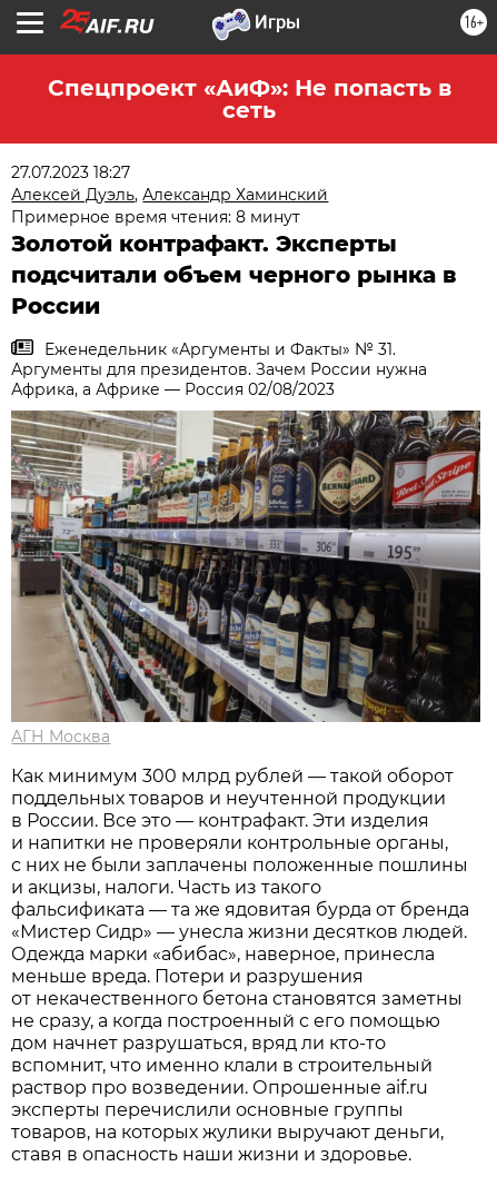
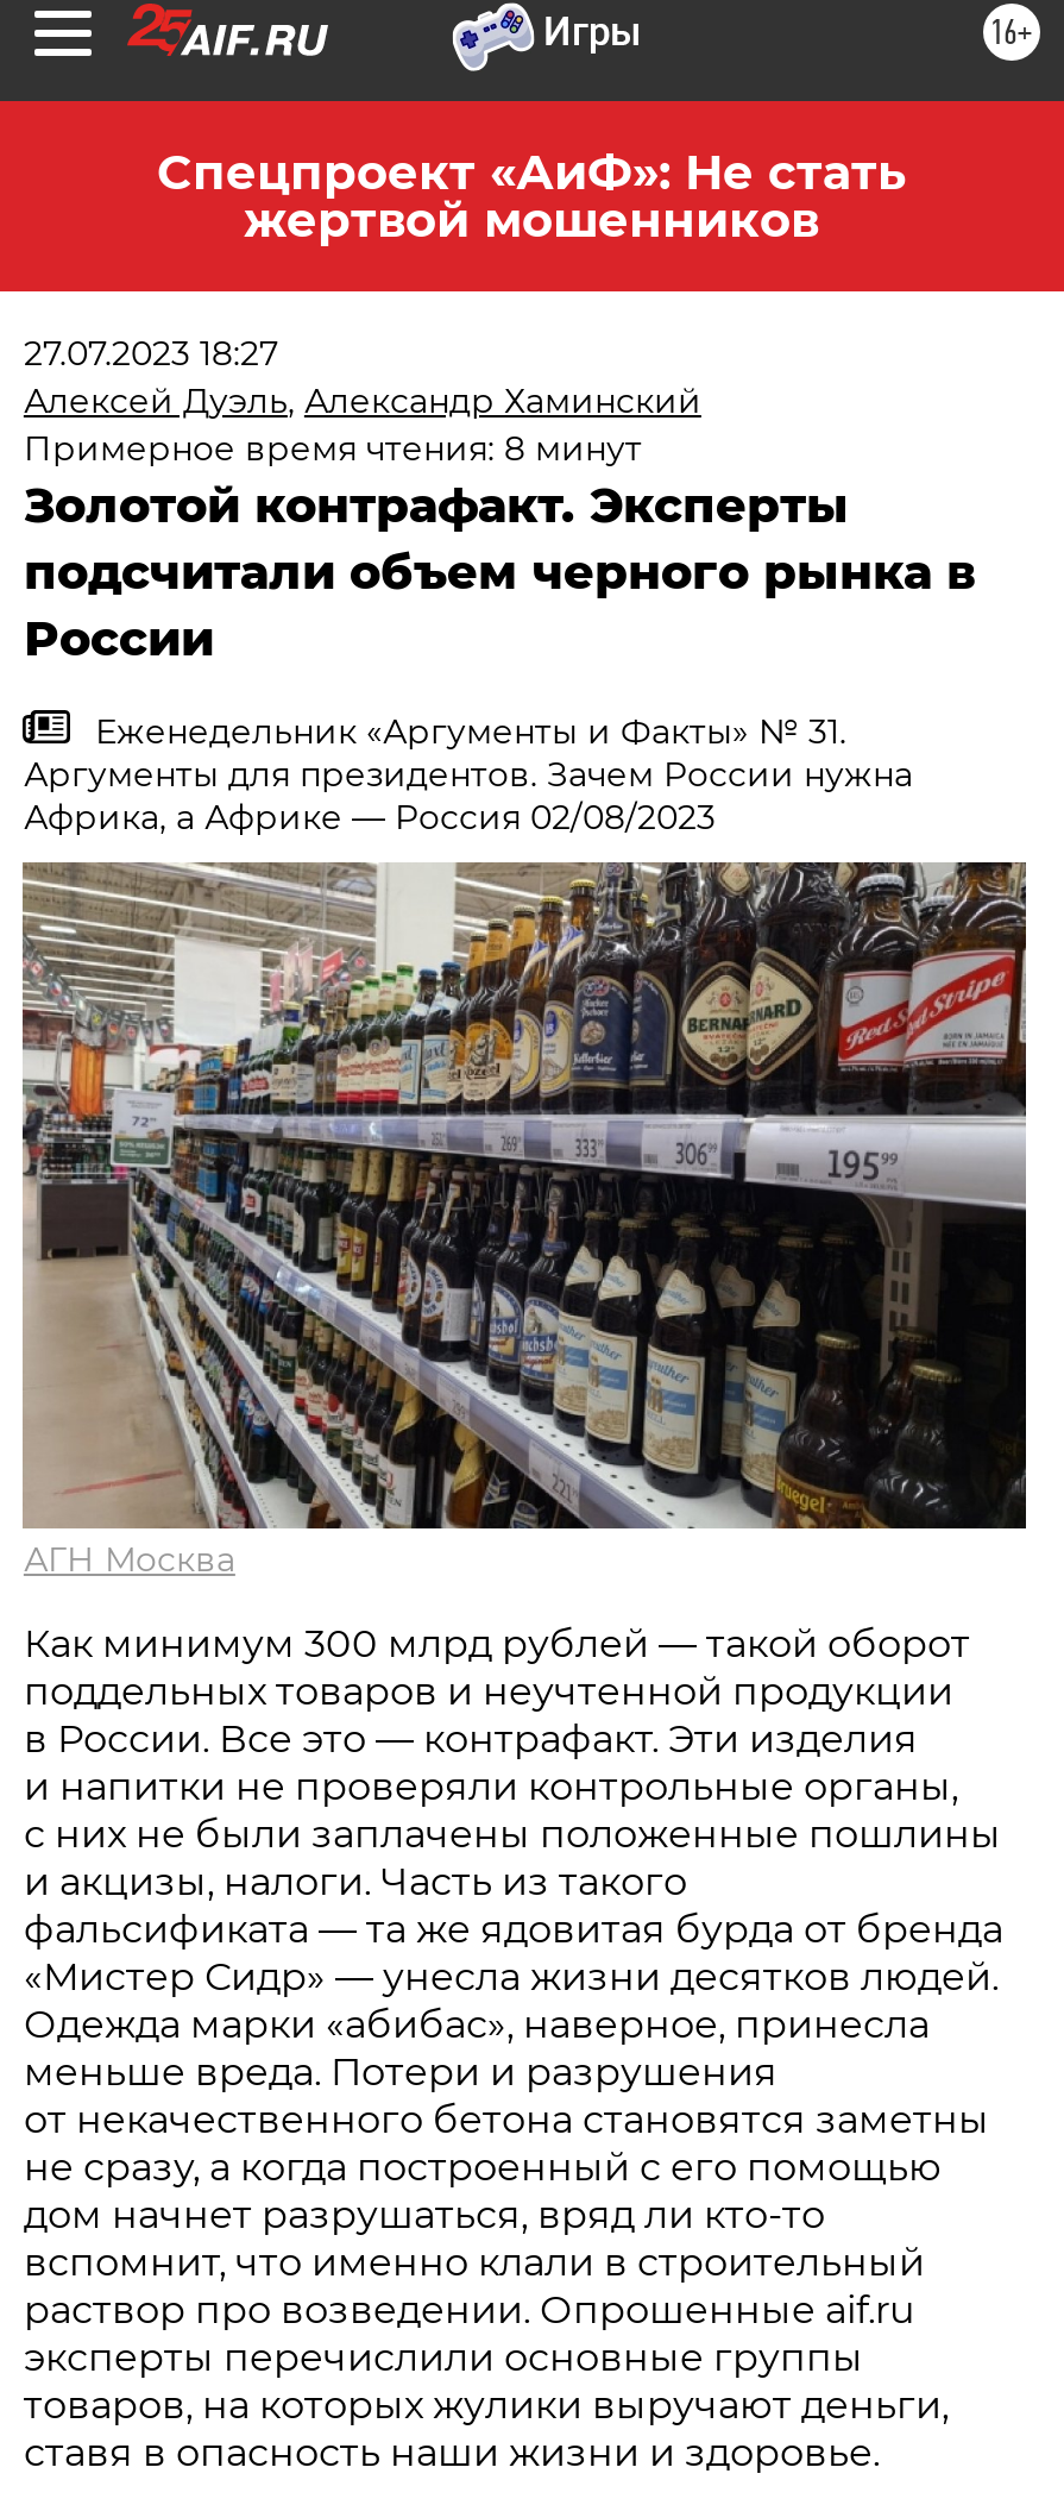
[47,75,451,123] Спецпроект «АиФ»: Не попасть в | сеть -> [157,144,906,249] Спецпроект «АиФ»: Не стать | жертвой мошенников

